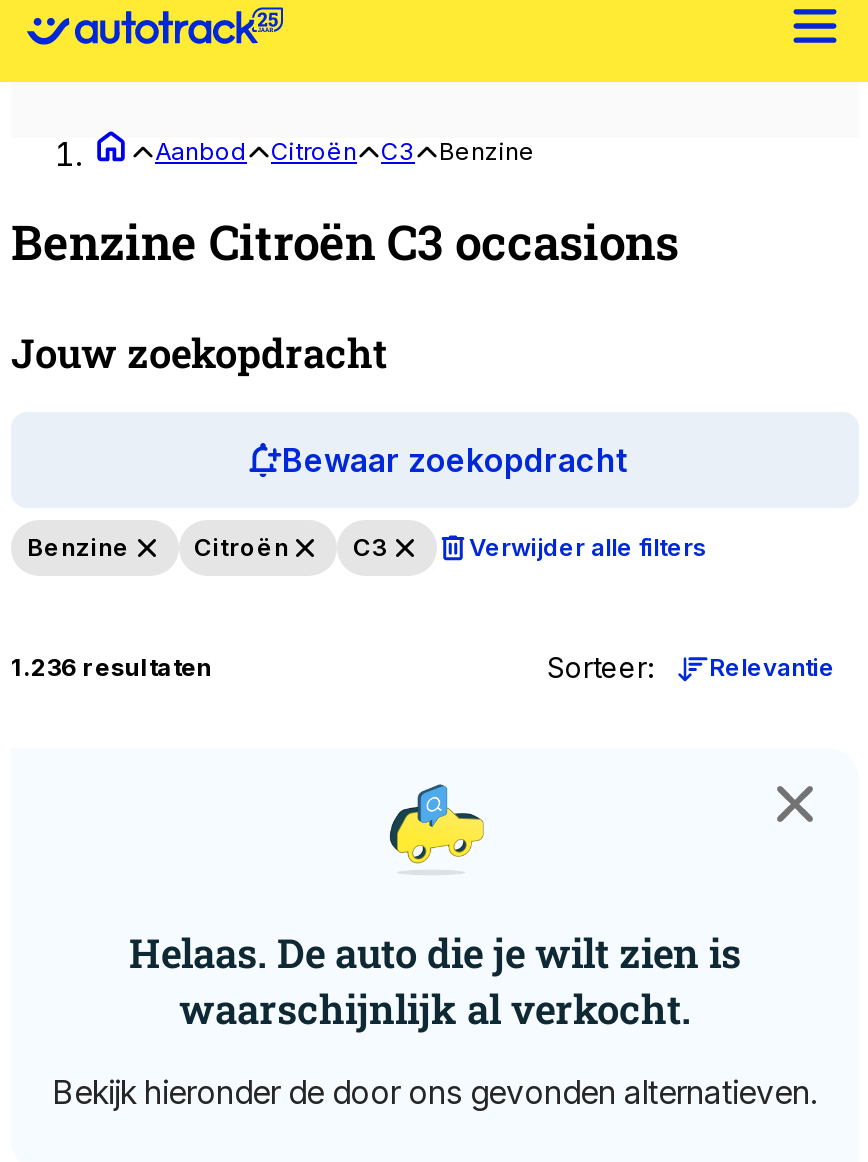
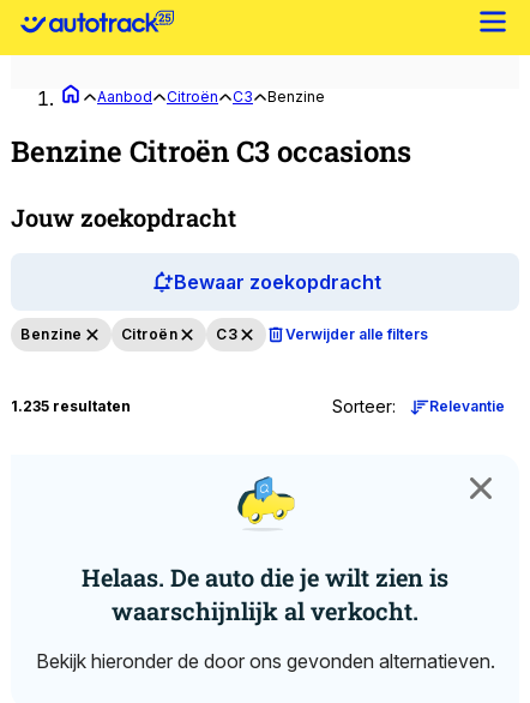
[11,652,213,682] 1.236 resultaten -> [11,397,131,415] 1.235 resultaten

